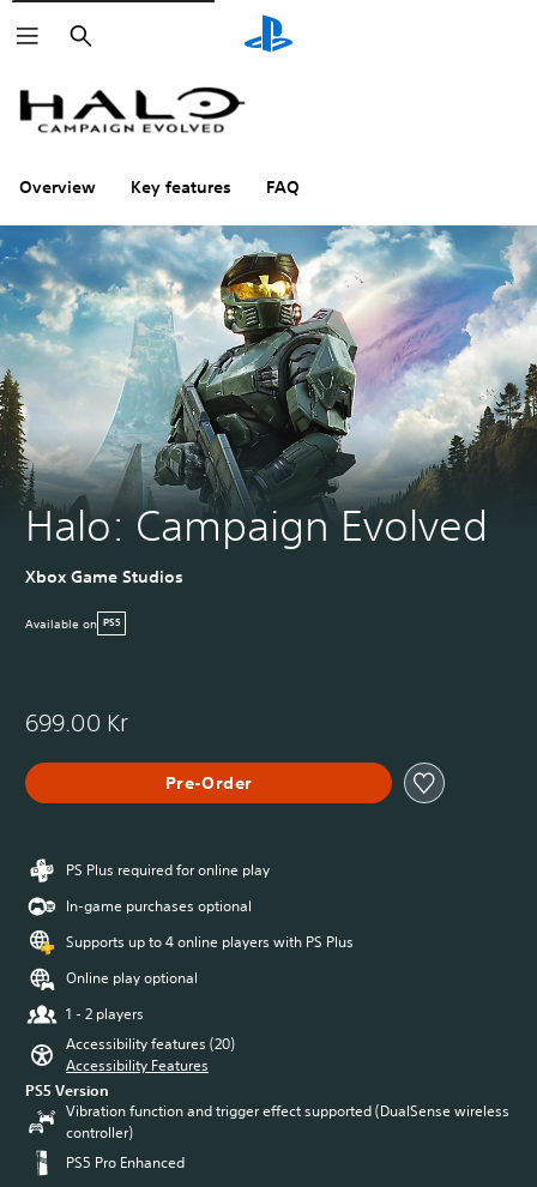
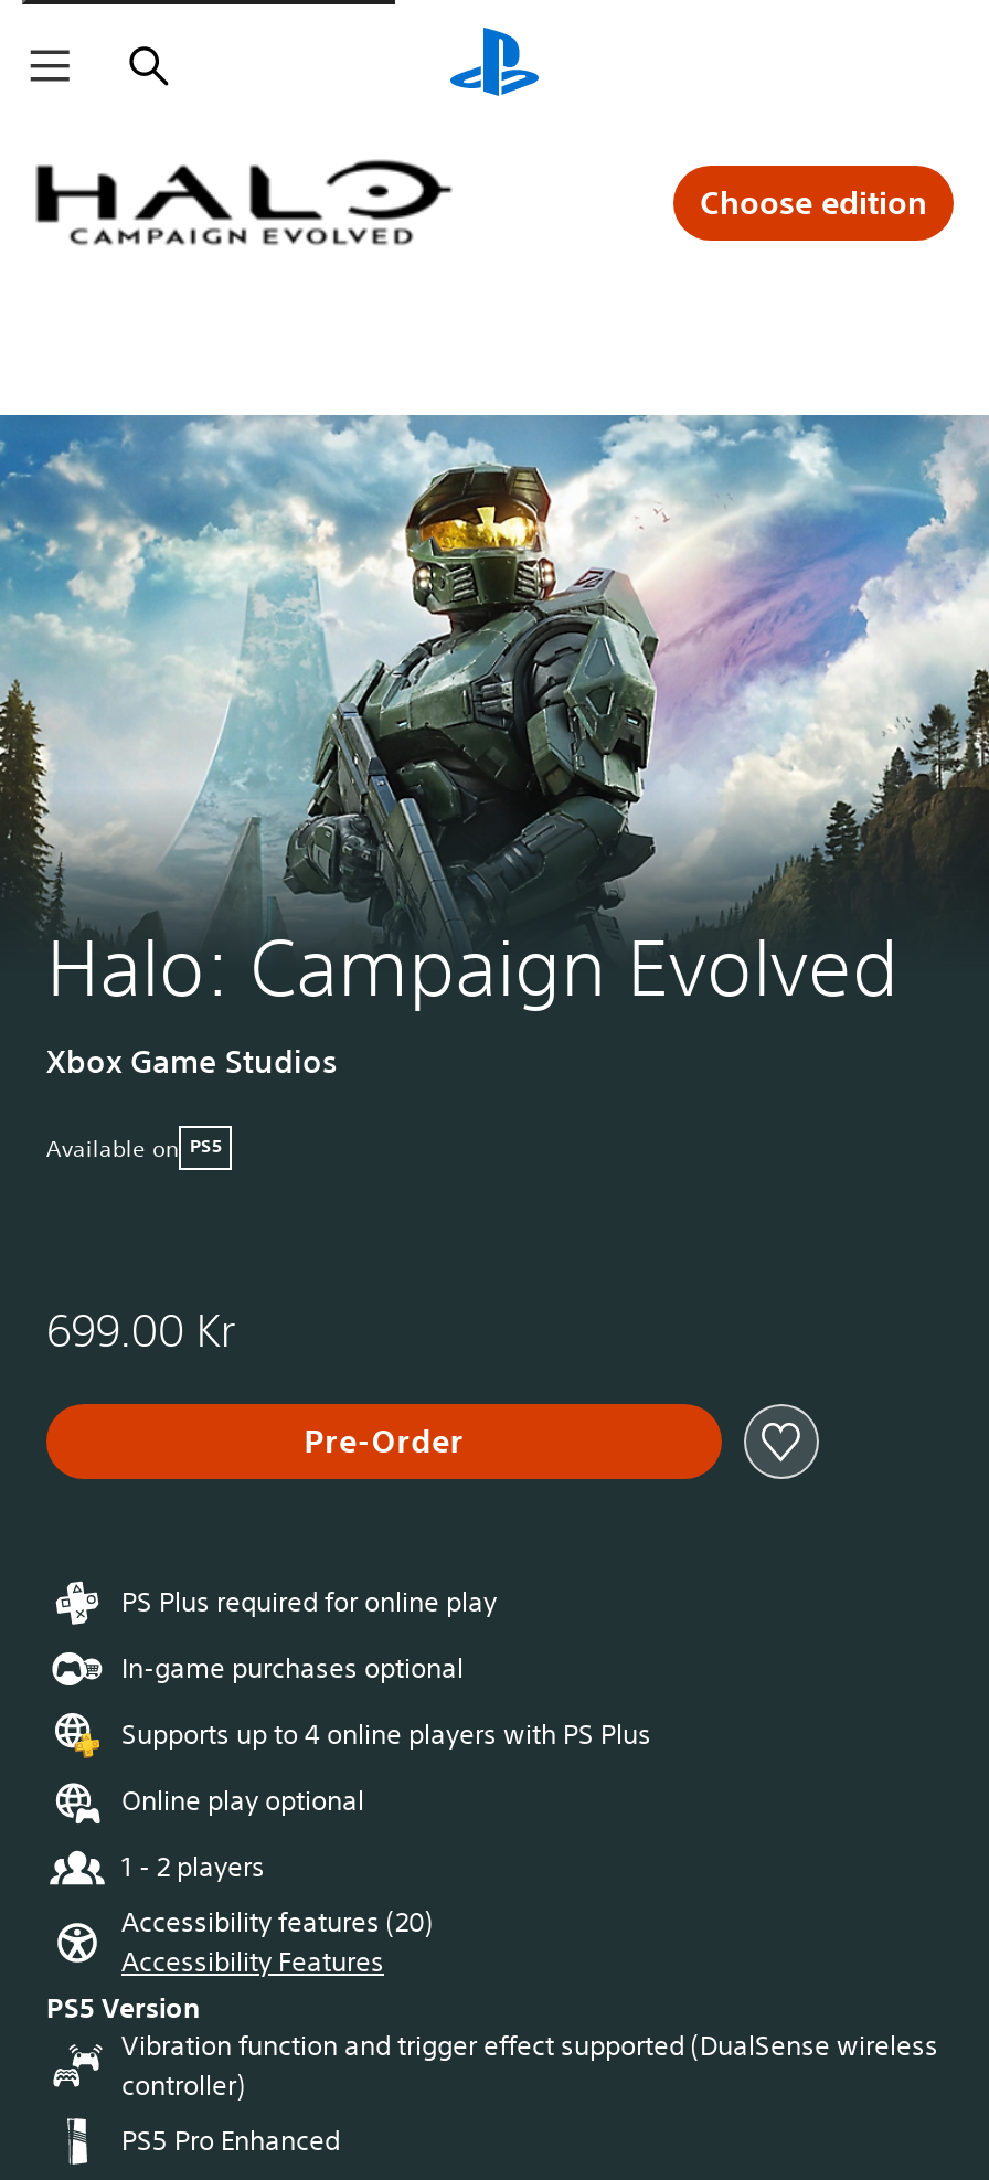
[19,176,300,198] Overview | Key features | FAQ -> [700,183,927,223] Choose edition

